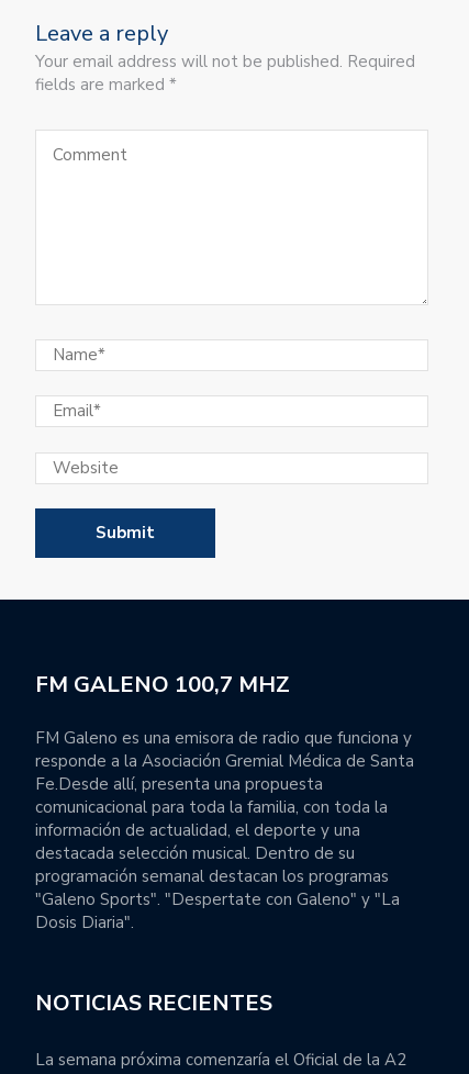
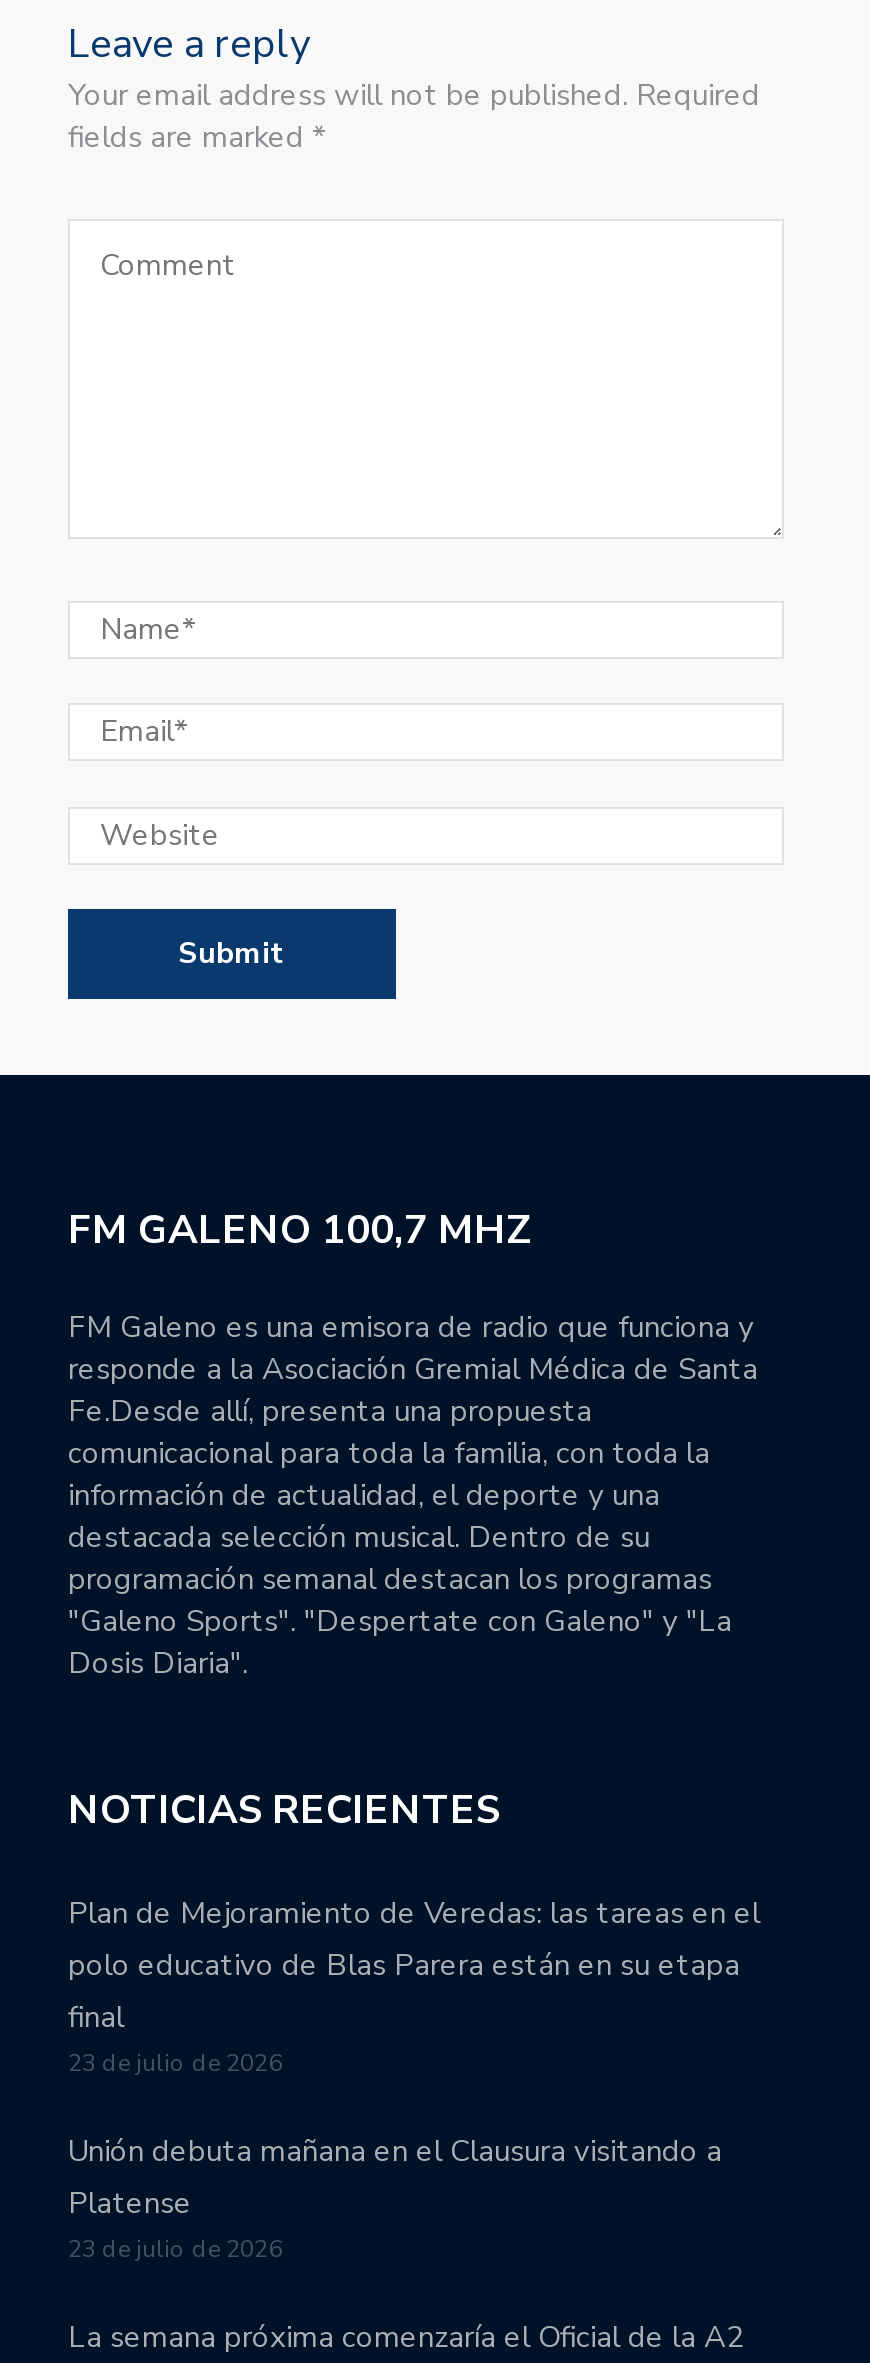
none -> [68,1893,760,2265] Plan de Mejoramiento de Veredas: las tareas en el | polo educativo de Blas Parera están en su etapa | final | 23 de julio de 2026 | Unión debuta mañana en el Clausura visitando a | Platense | 23 de julio de 2026

